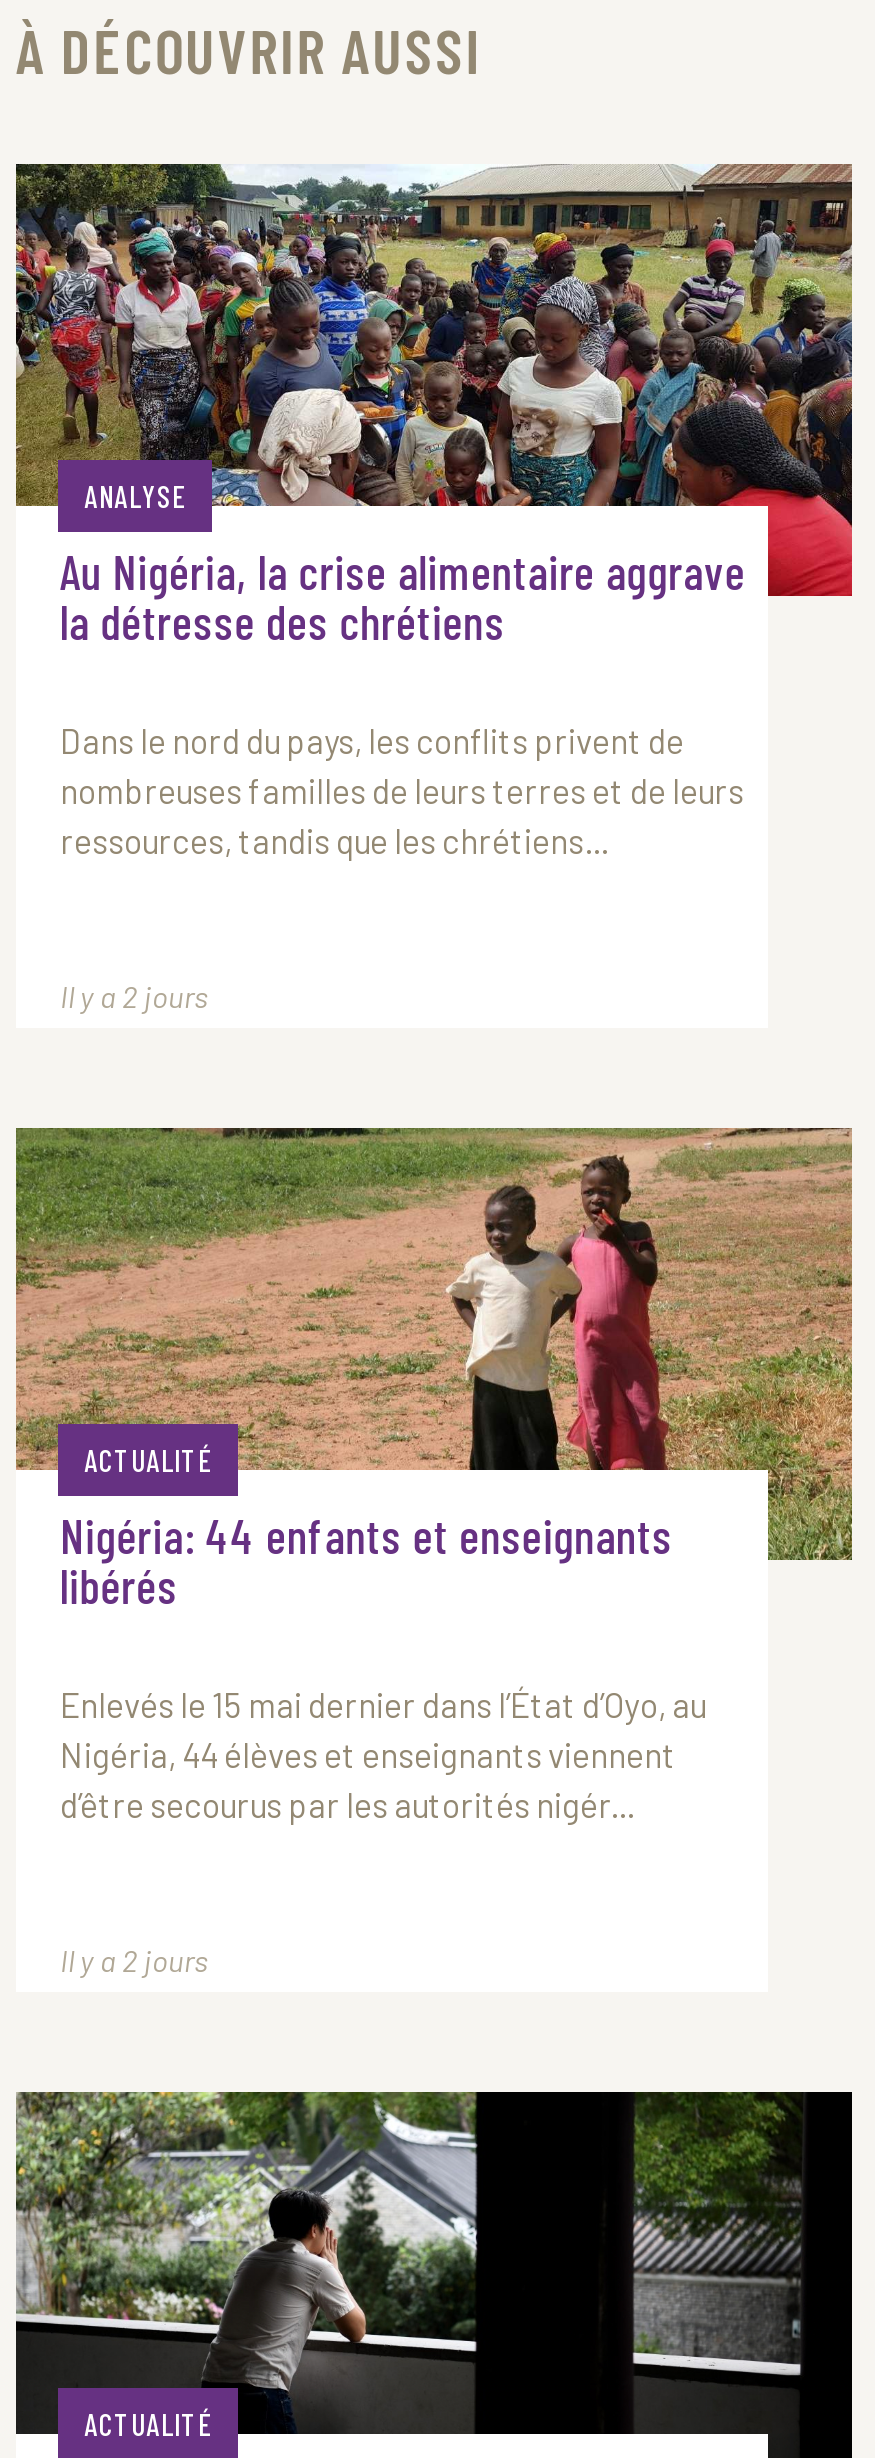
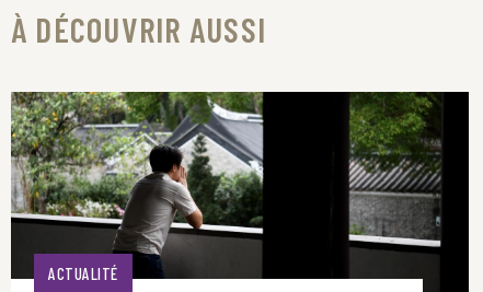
[14,162,854,861] [image] | ANALYSE | Au Nigéria, la crise alimentaire aggrave | la détresse des chrétiens | Dans le nord du pays, les conflits privent de | nombreuses familles de leurs terres et de leurs | ressources, tandis que les chrétiens... -> none
[60,979,208,1015] Il y a 2 jours -> none
[14,1126,854,1825] [image] | ACTUALITÉ | Nigéria: 44 enfants et enseignants | libérés | Enlevés le 15 mai dernier dans l’État d’Oyo, au | Nigéria, 44 élèves et enseignants viennent | d’être secourus par les autorités nigér... -> none
[60,1943,208,1979] Il y a 2 jours -> none

